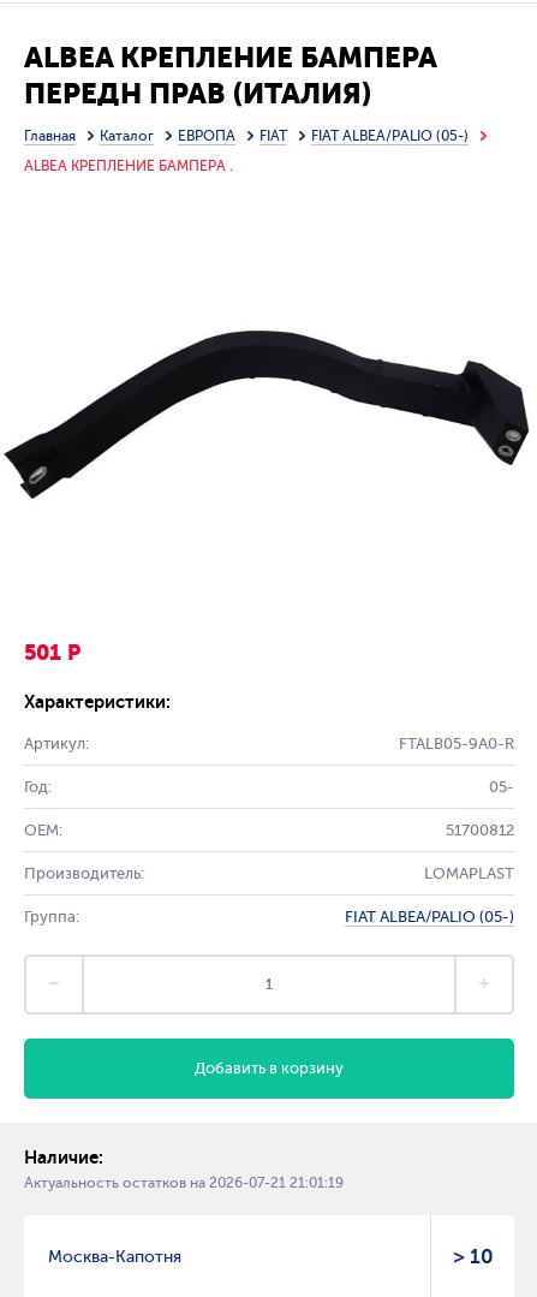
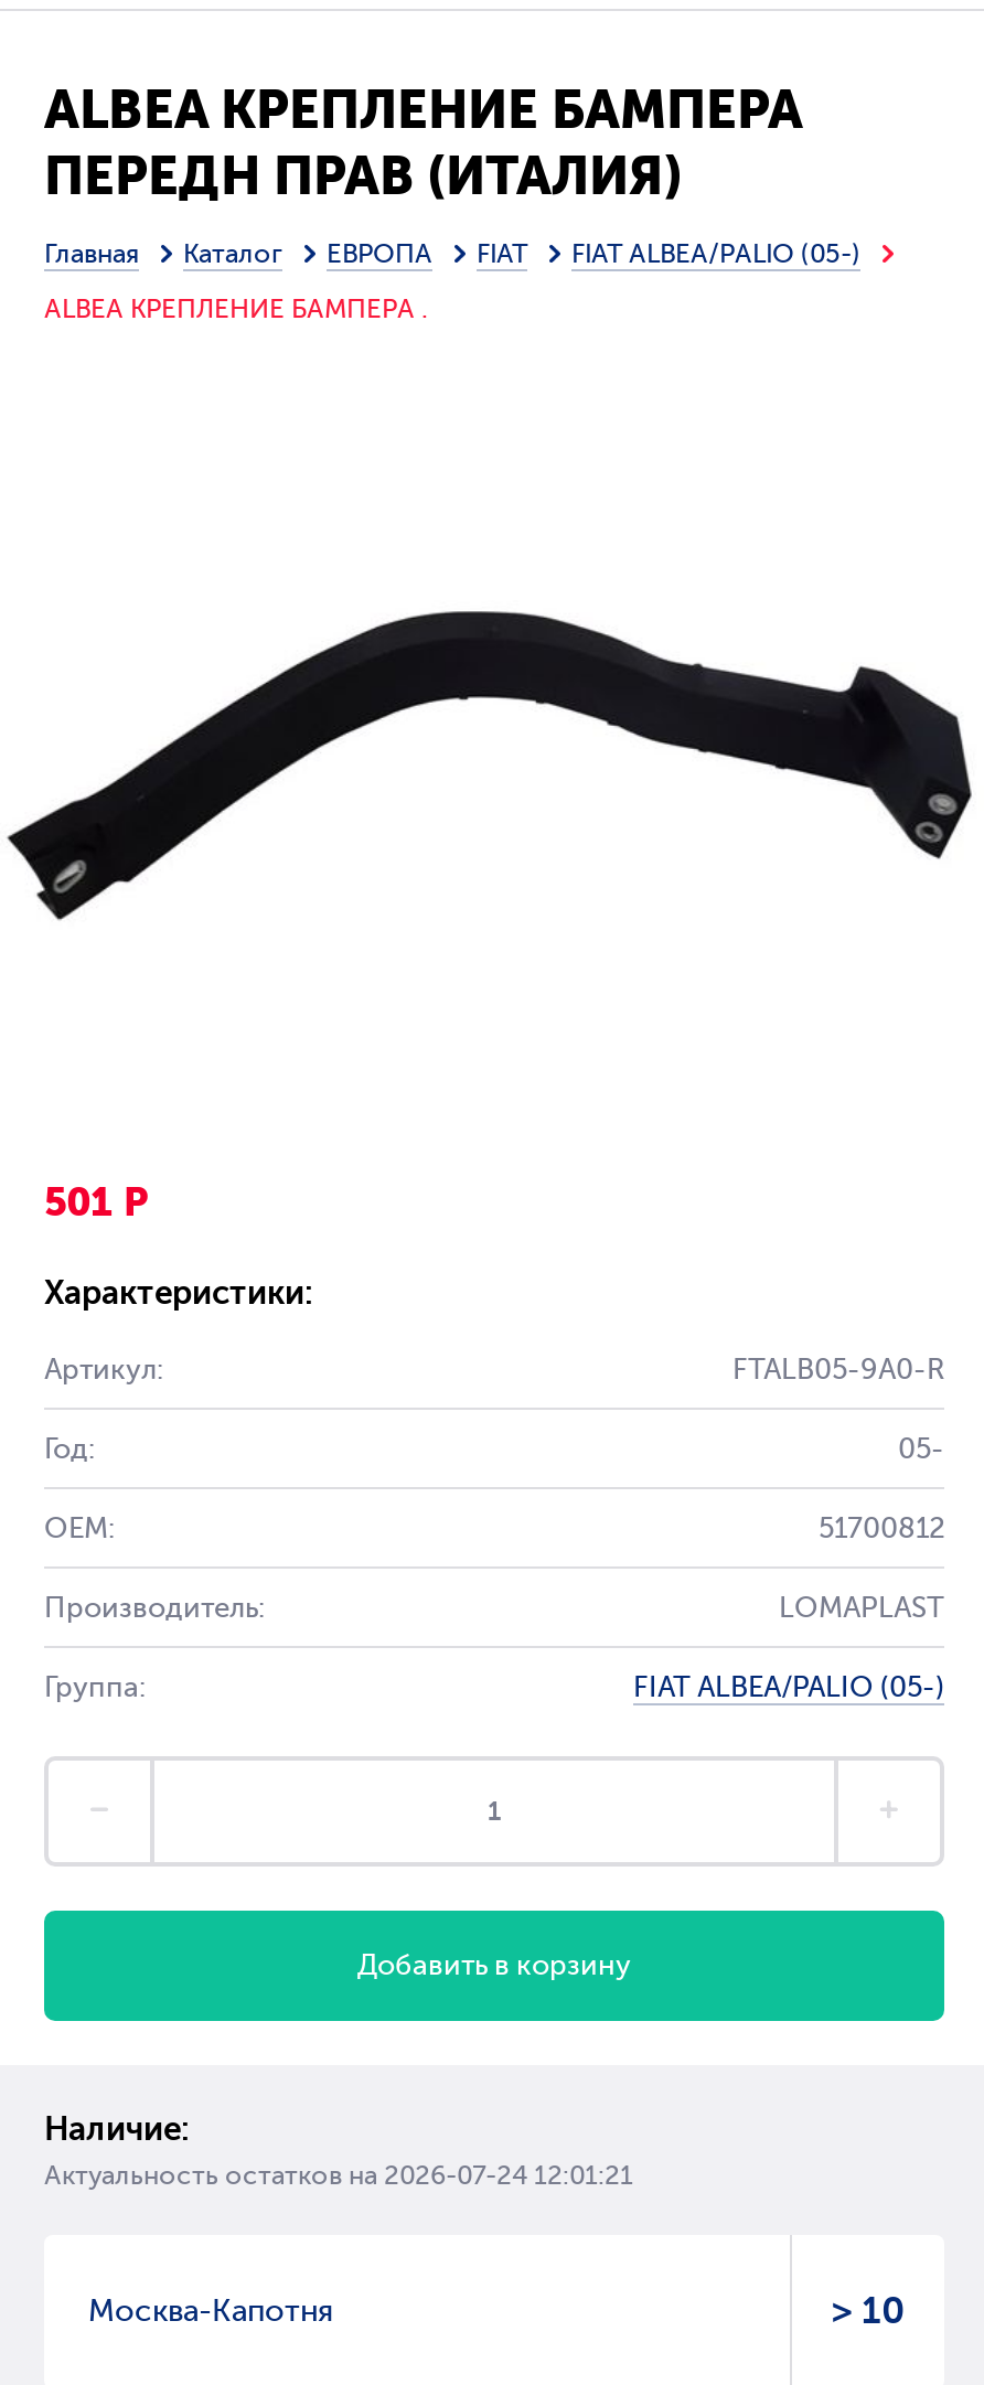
[24,1174,344,1191] Актуальность остатков на 2026-07-21 21:01:19 -> [44,2160,633,2191] Актуальность остатков на 2026-07-24 12:01:21

